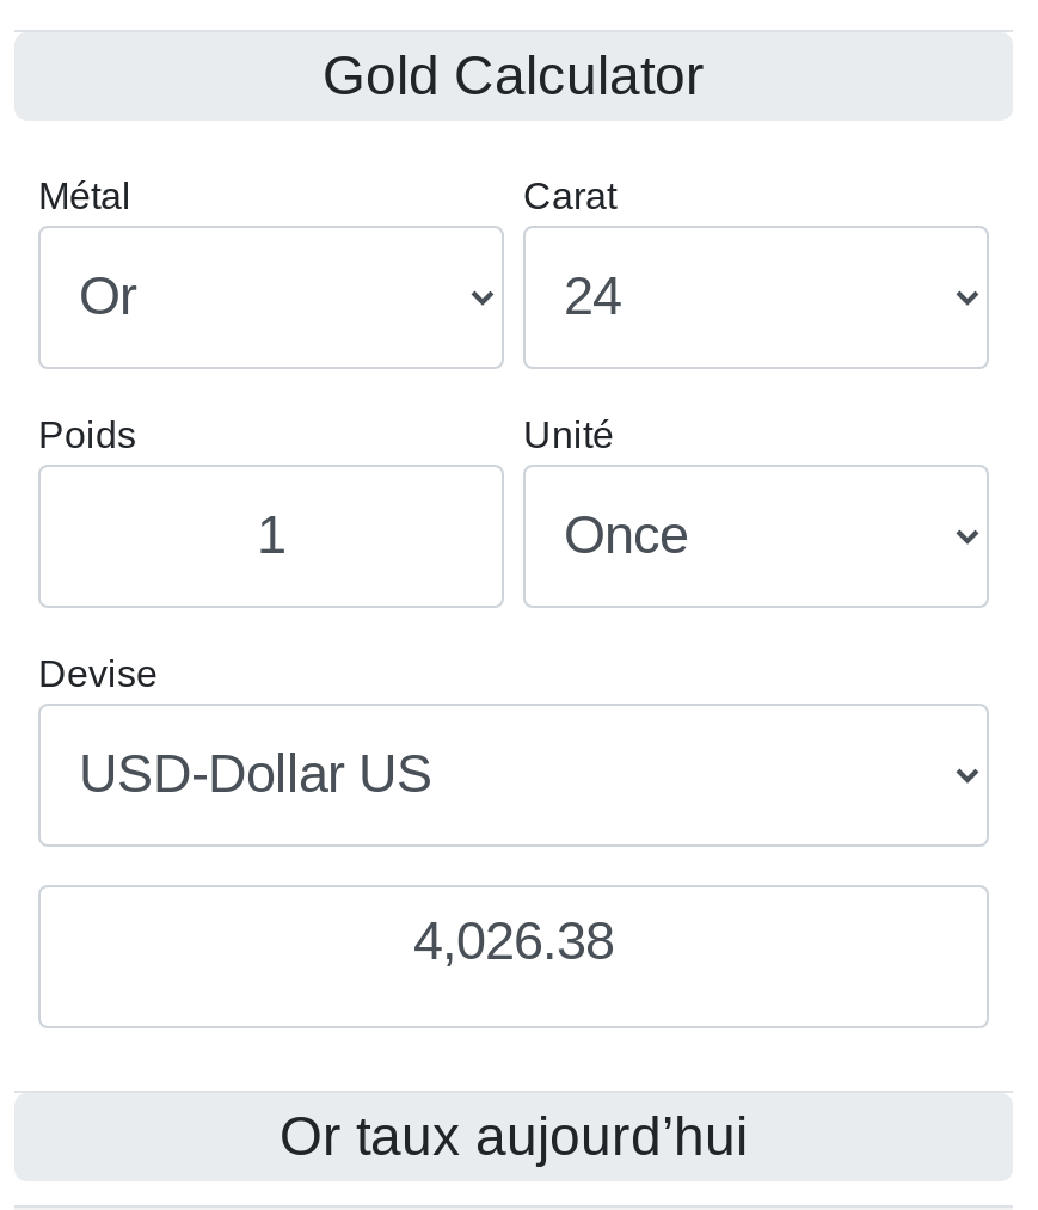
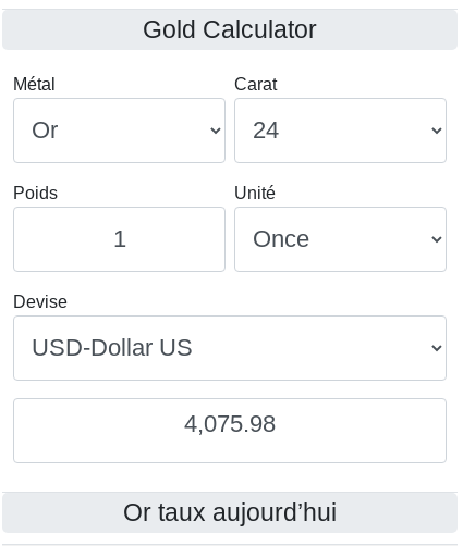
[413,911,614,971] 4,026.38 -> [184,410,276,437] 4,075.98

